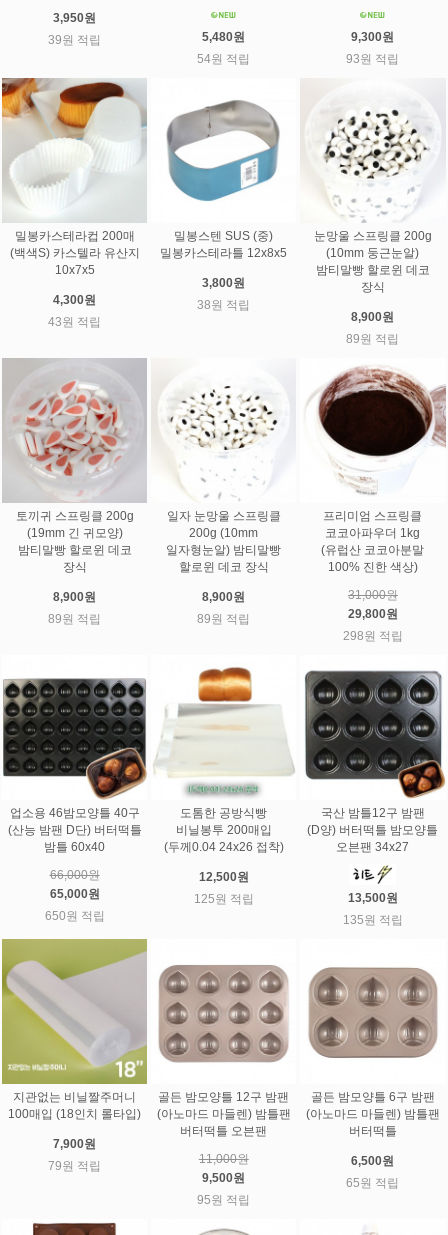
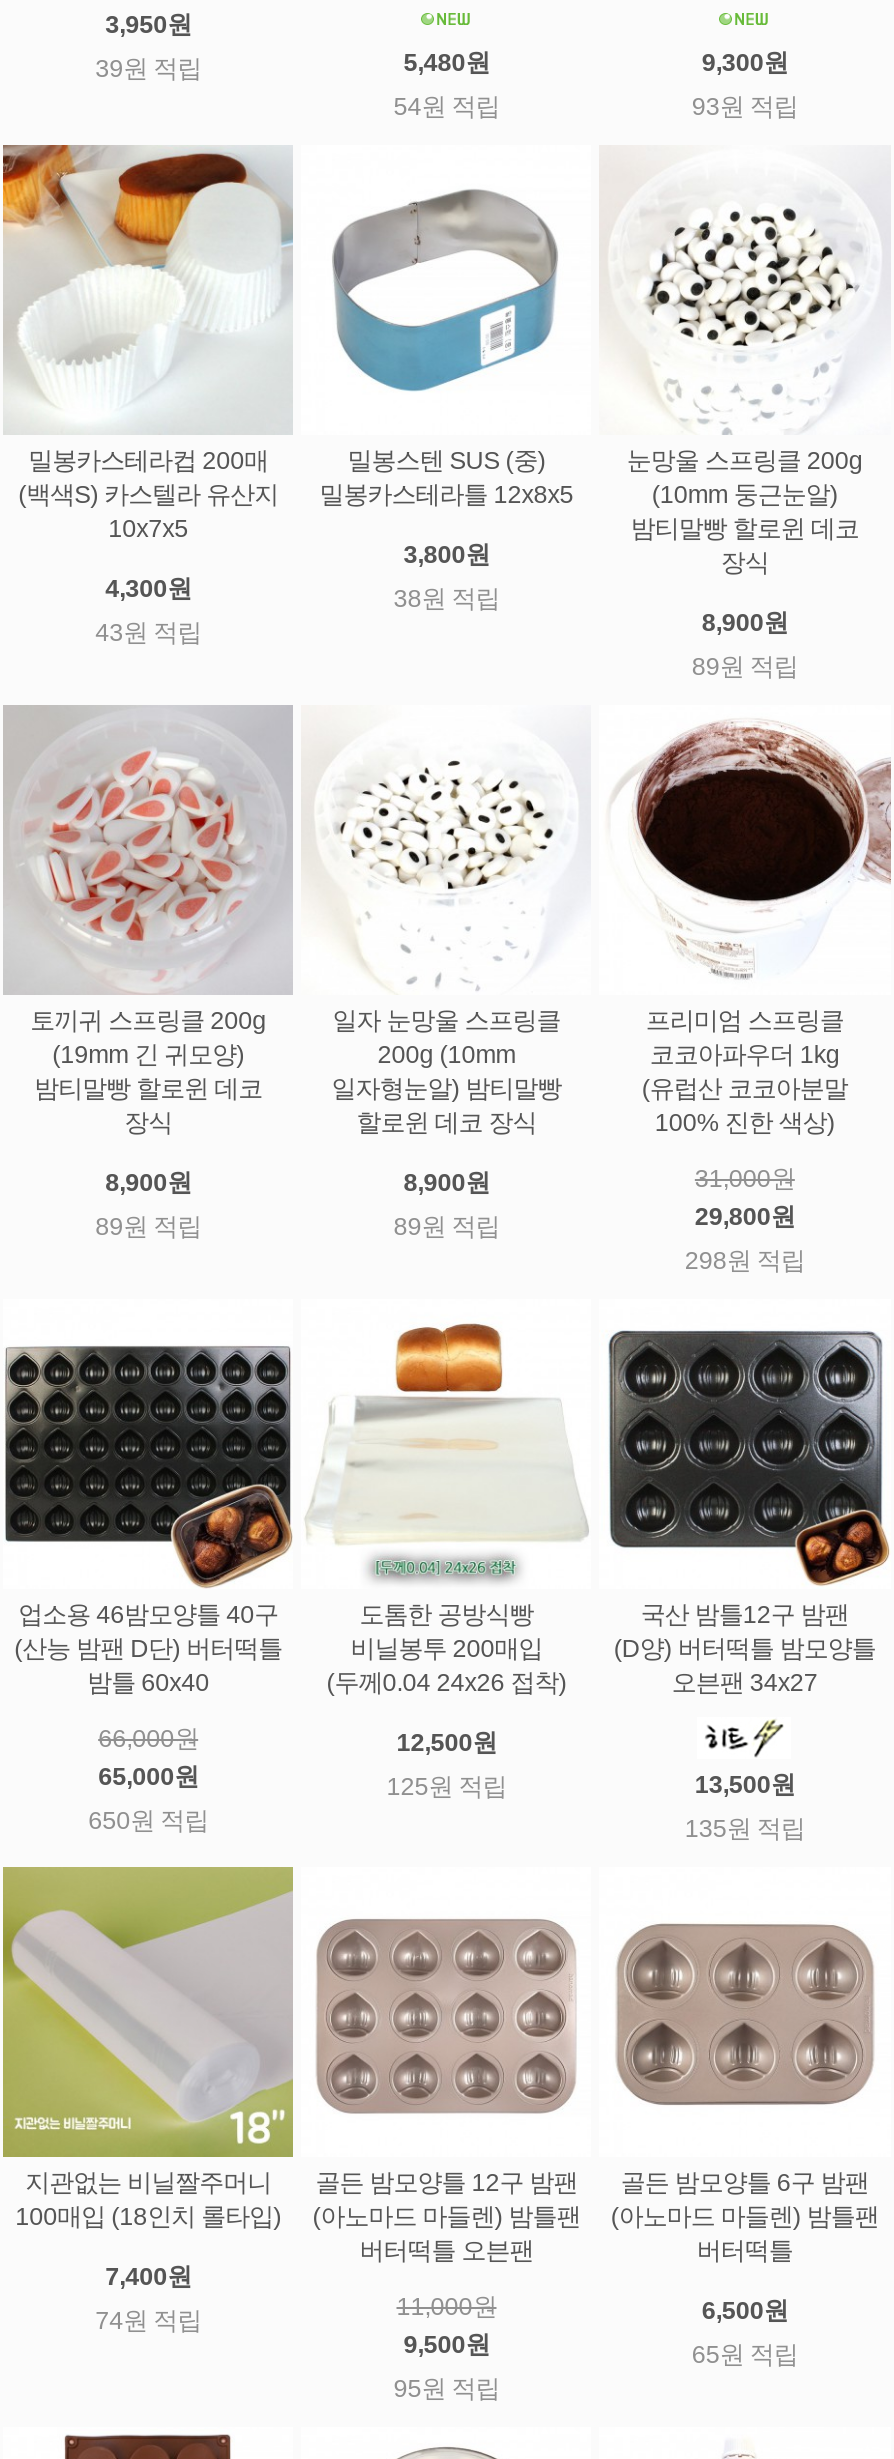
[53,1137,96,1151] 7,900원 -> [105,2263,191,2291] 7,400원
[48,1159,101,1173] 79원 적립 -> [95,2307,201,2335] 74원 적립

